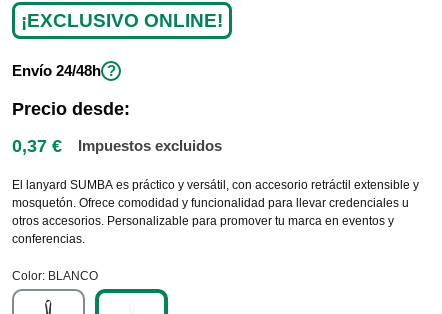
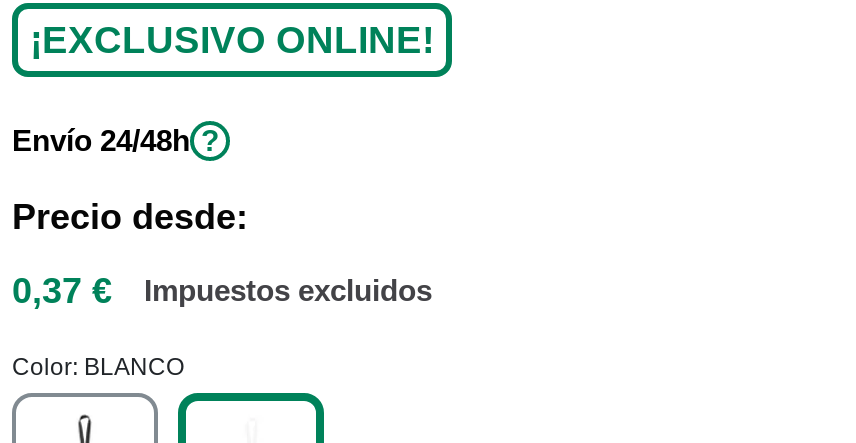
[12,178,419,246] El lanyard SUMBA es práctico y versátil, con accesorio retráctil extensible y | mosquetón. Ofrece comodidad y funcionalidad para llevar credenciales u | otros accesorios. Personalizable para promover tu marca en eventos y | conferencias. -> none

